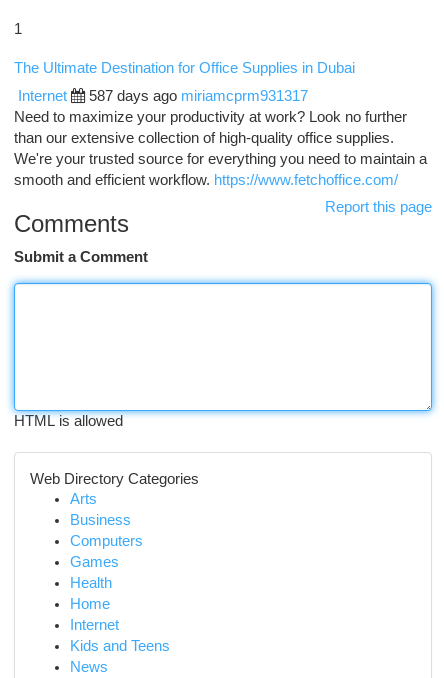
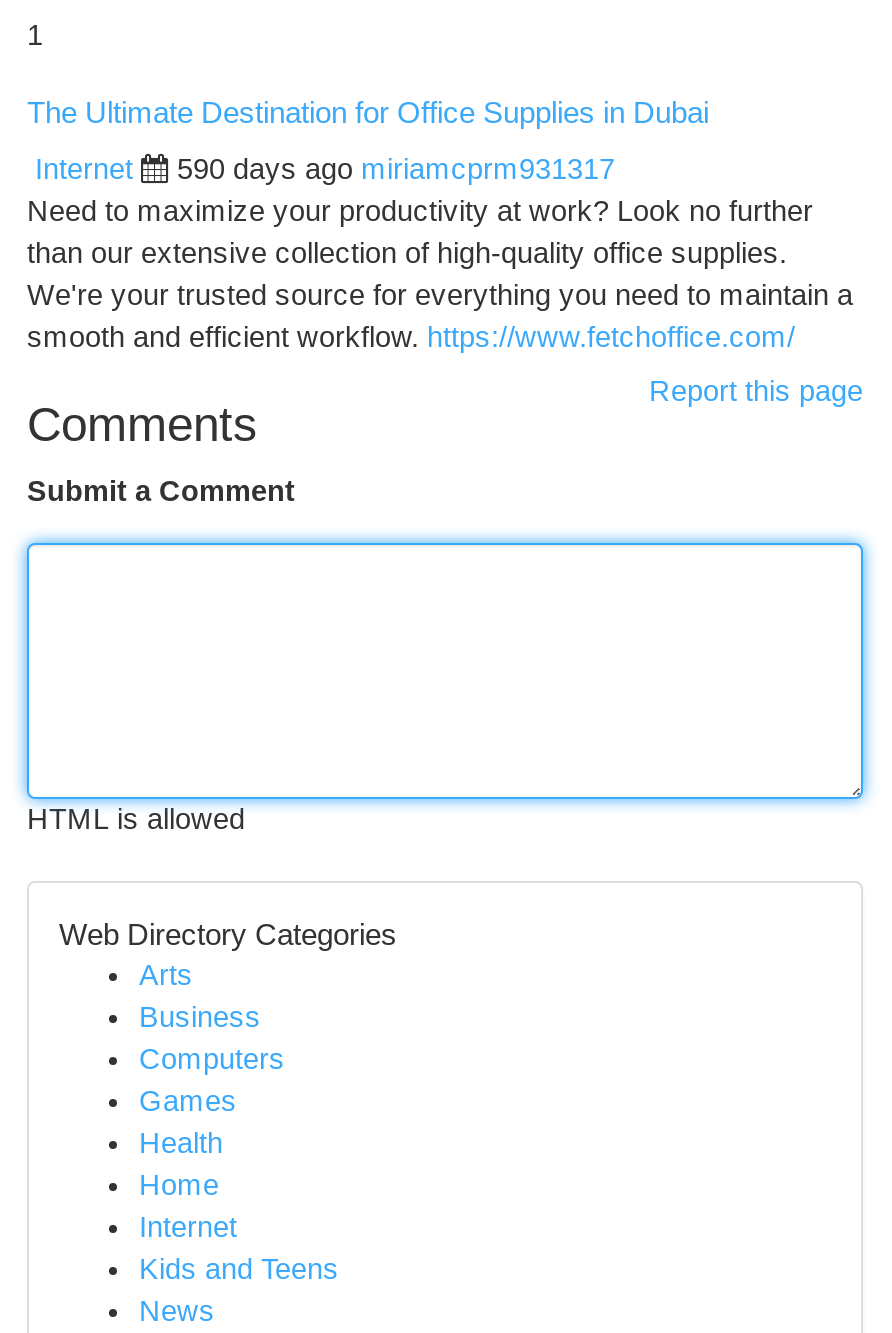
[89,88,308,104] 587 days ago miriamcprm931317 -> [177,153,615,185] 590 days ago miriamcprm931317

